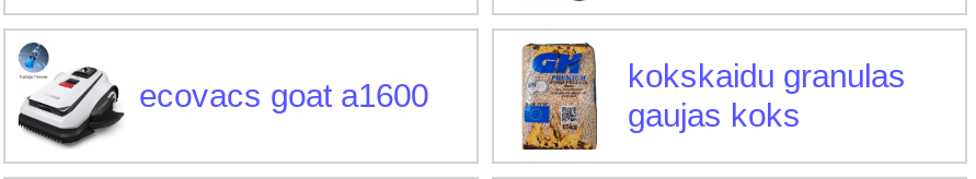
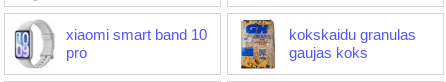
[16,39,428,146] [image] | ecovacs goat a1600 -> [11,19,207,66] [image] | xiaomi smart band 10 | pro

